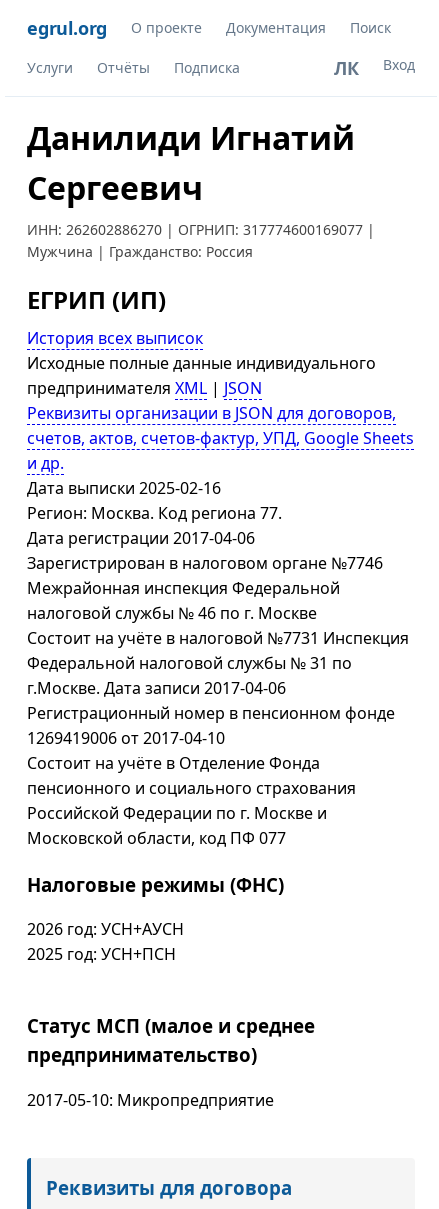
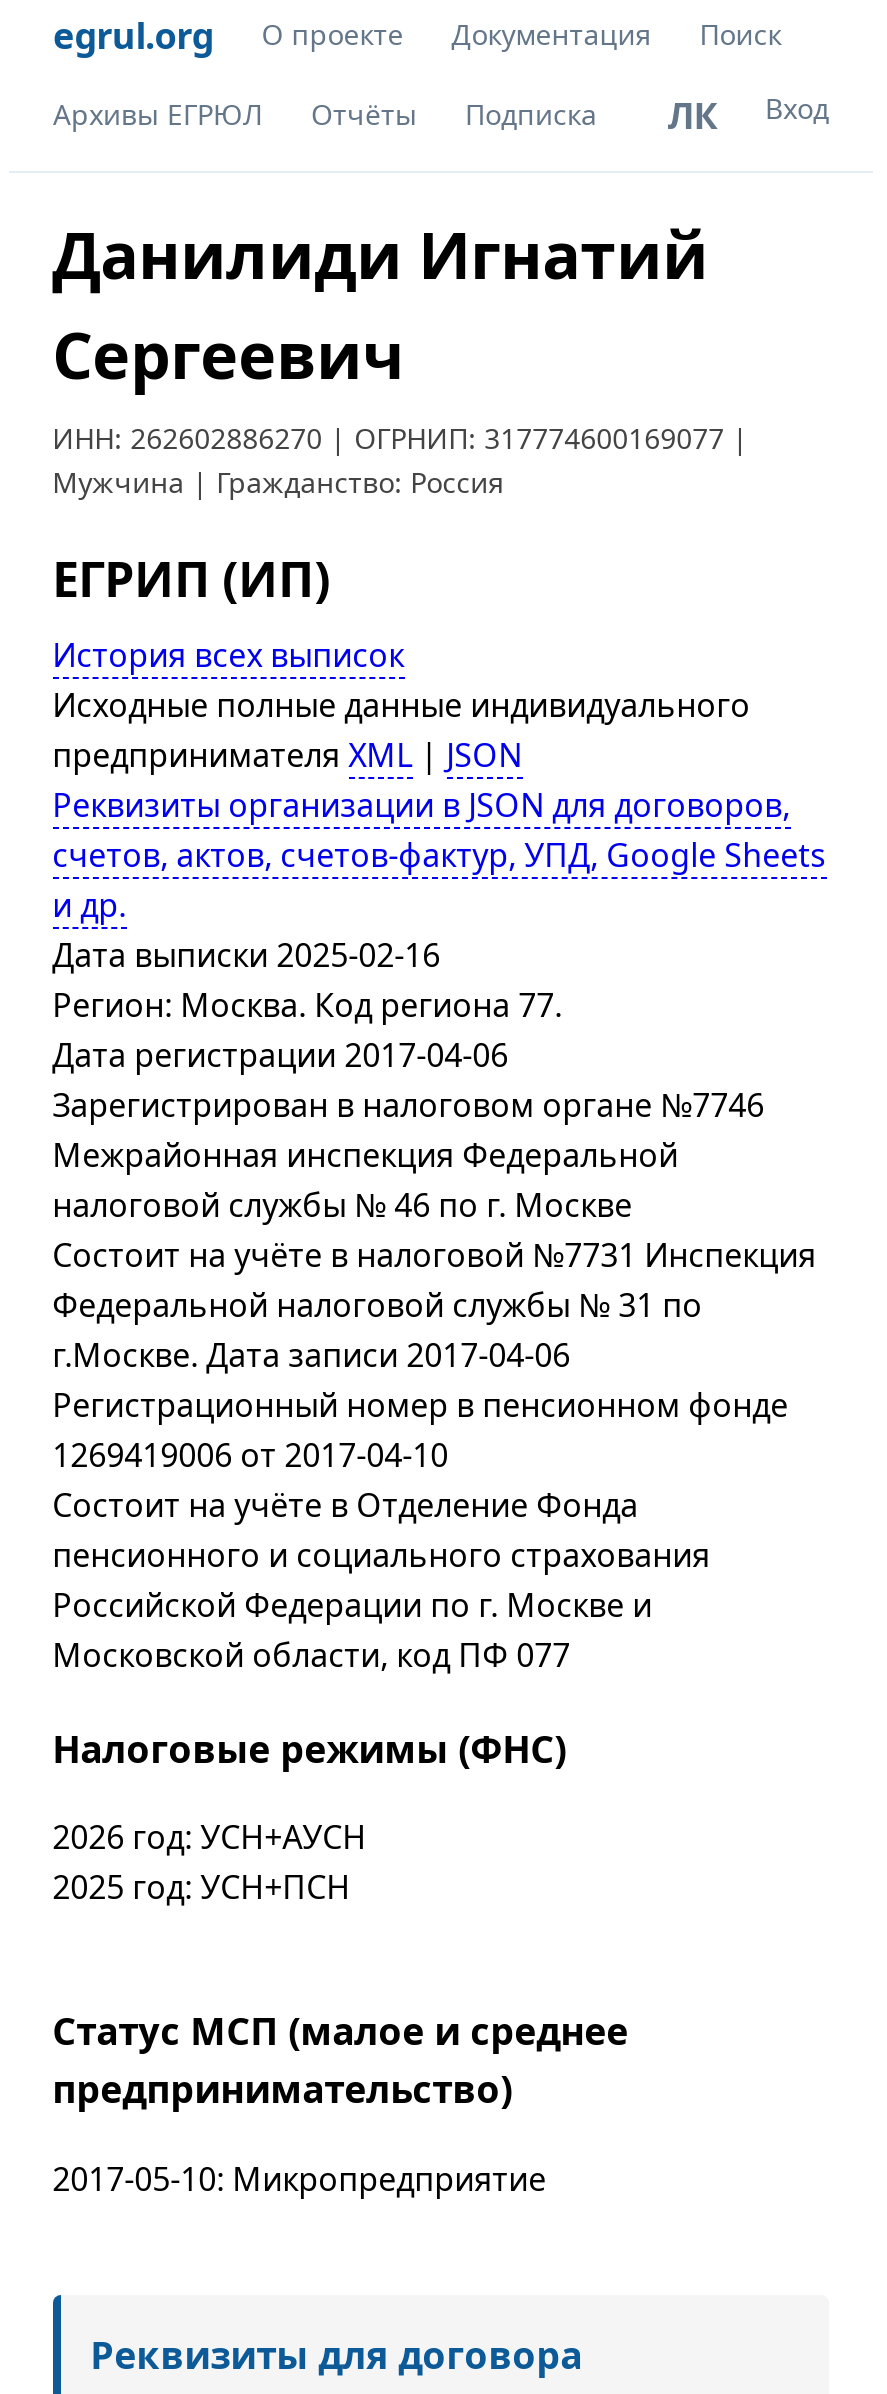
[27,58,73,77] Услуги -> [53,95,263,133] Архивы ЕГРЮЛ

